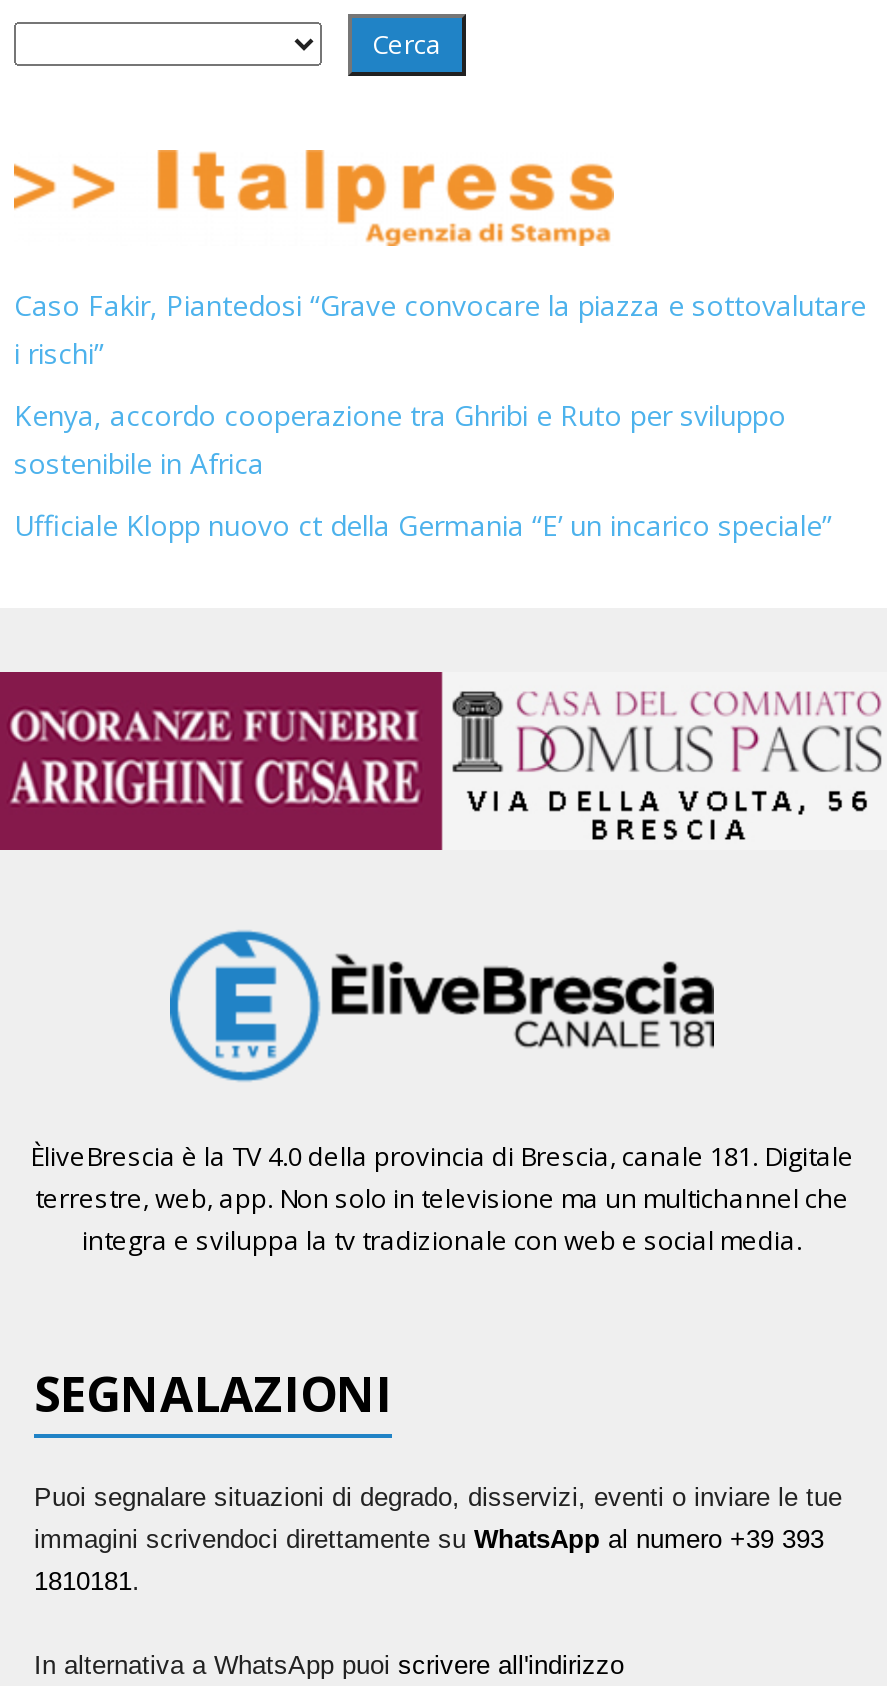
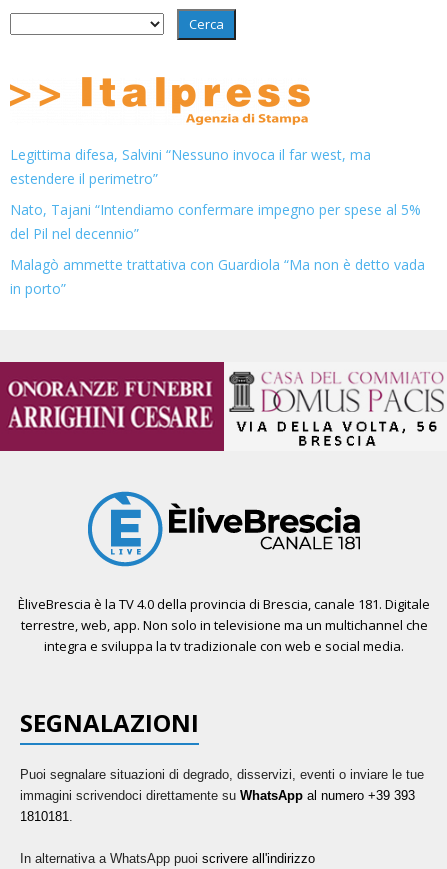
[14,285,866,371] Caso Fakir, Piantedosi “Grave convocare la piazza e sottovalutare | i rischi” -> [10,145,371,188] Legittima difesa, Salvini “Nessuno invoca il far west, ma | estendere il perimetro”
[14,395,786,481] Kenya, accordo cooperazione tra Ghribi e Ruto per sviluppo | sostenibile in Africa -> [10,200,421,243] Nato, Tajani “Intendiamo confermare impegno per spese al 5% | del Pil nel decennio”
[14,505,832,543] Ufficiale Klopp nuovo ct della Germania “E’ un incarico speciale” -> [10,255,425,298] Malagò ammette trattativa con Guardiola “Ma non è detto vada | in porto”

